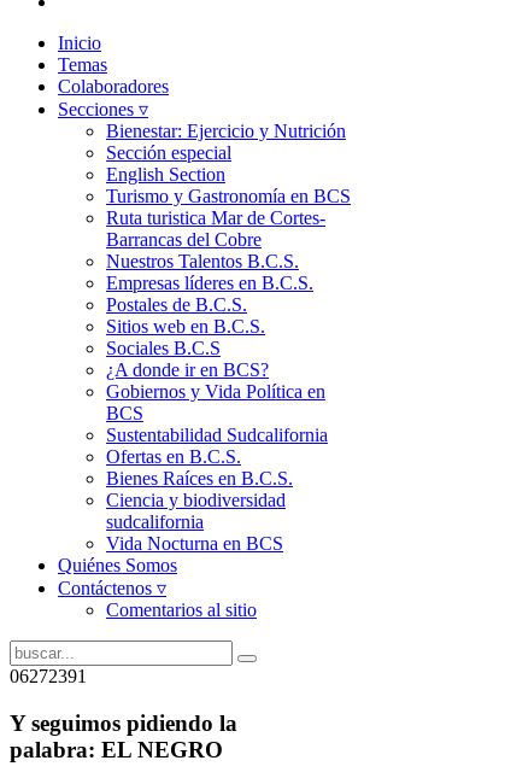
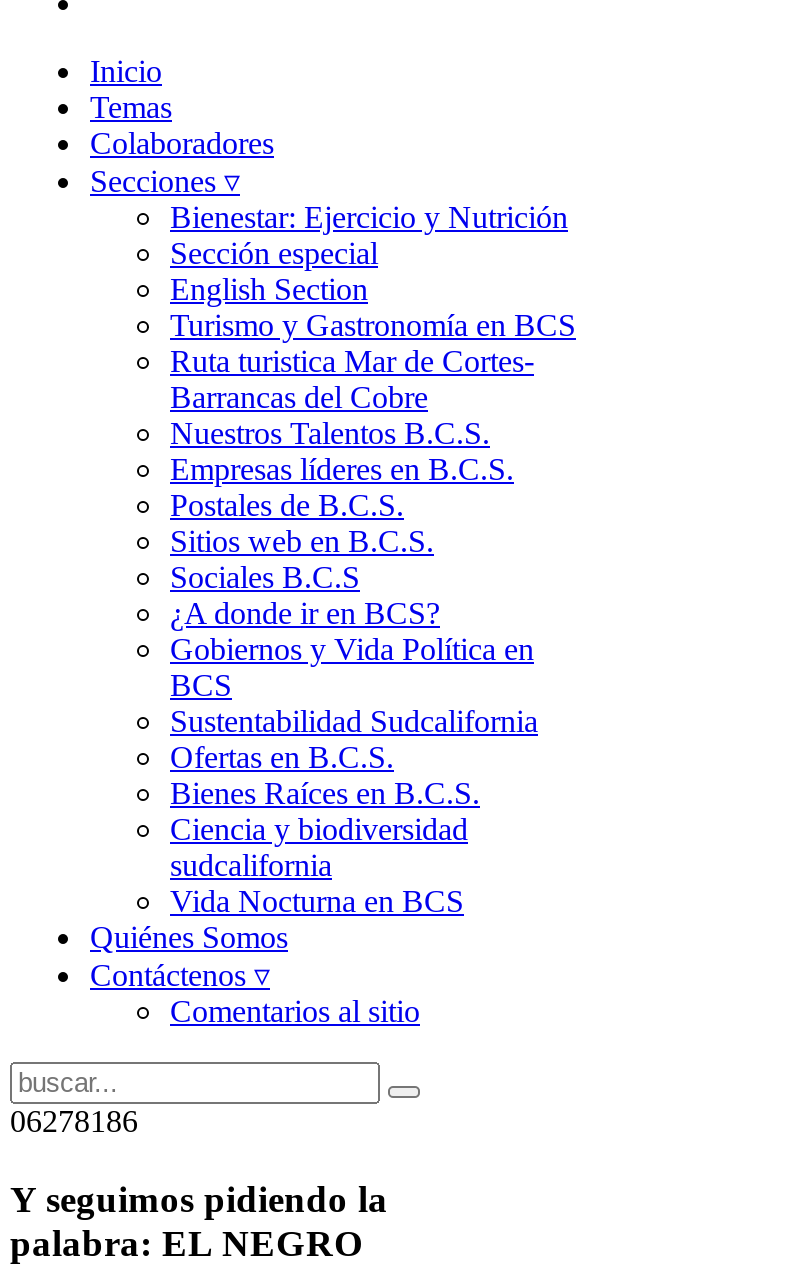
[10,666,87,687] 06272391 -> [10,1105,138,1139] 06278186

